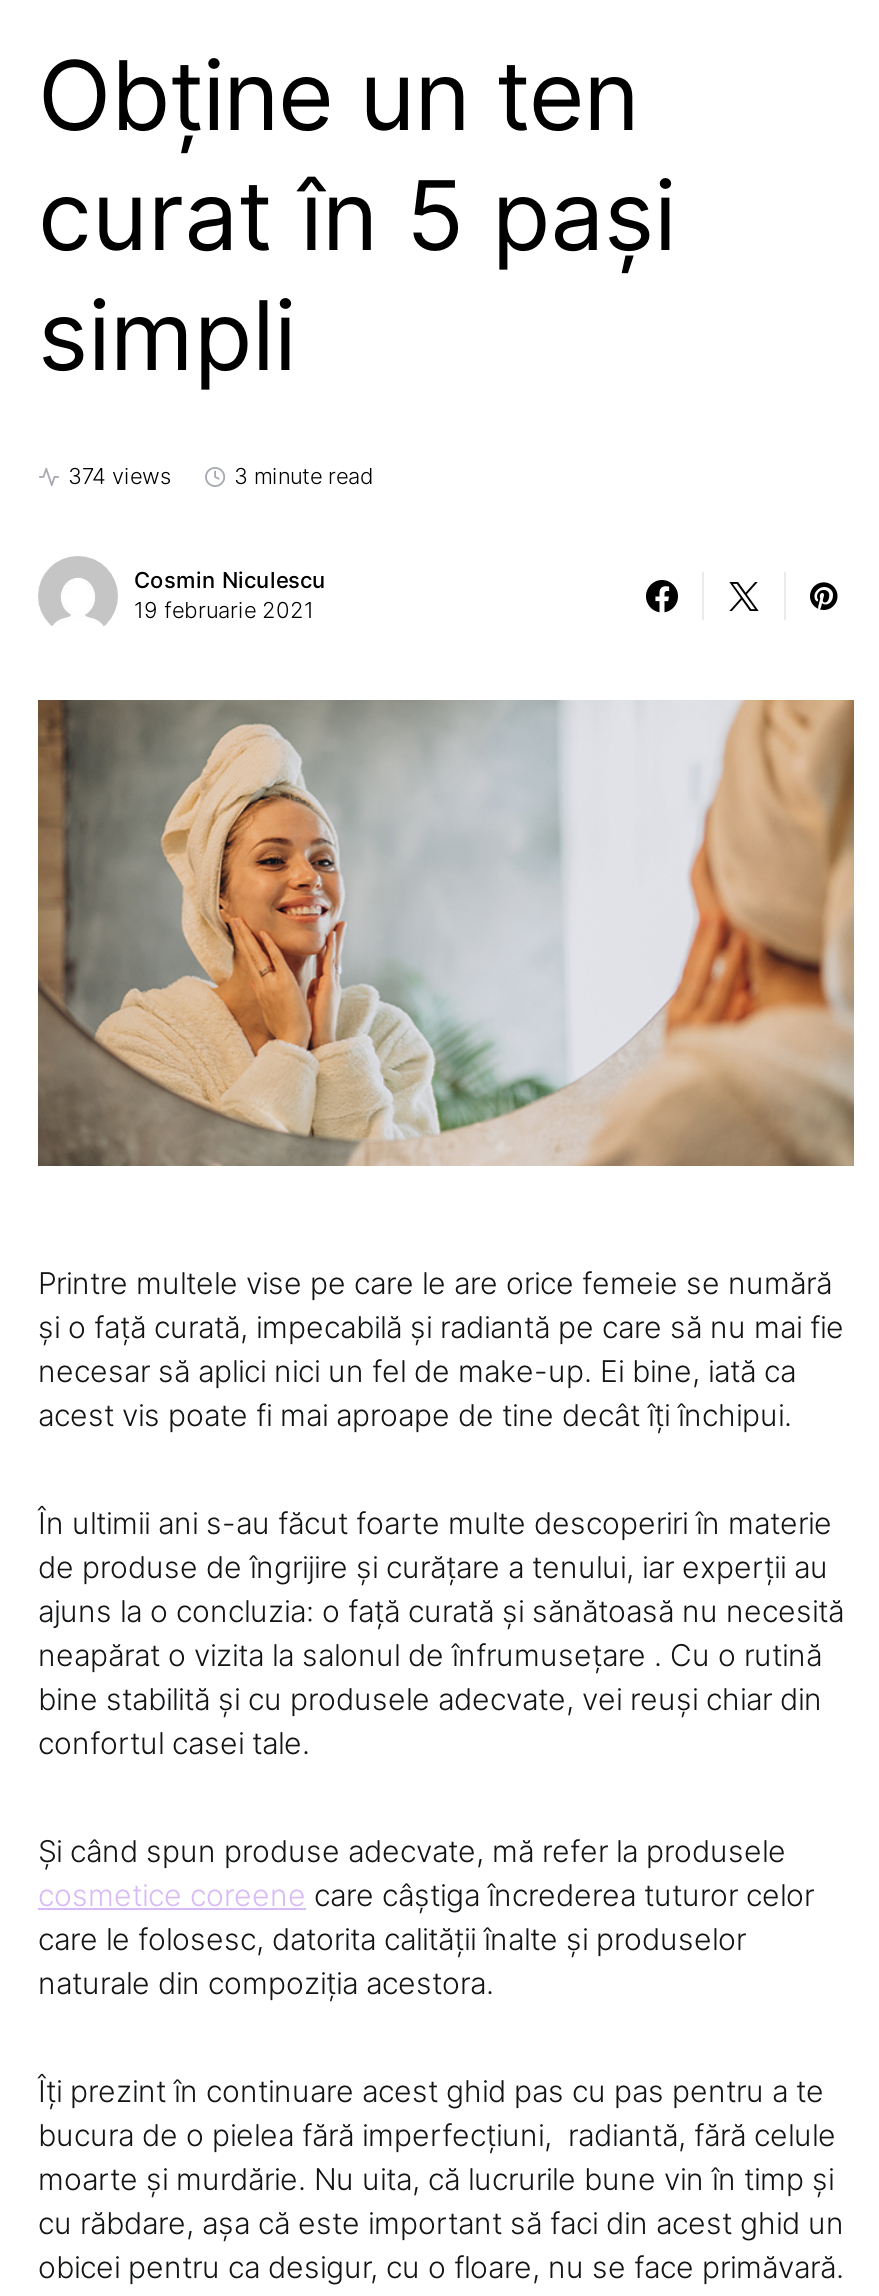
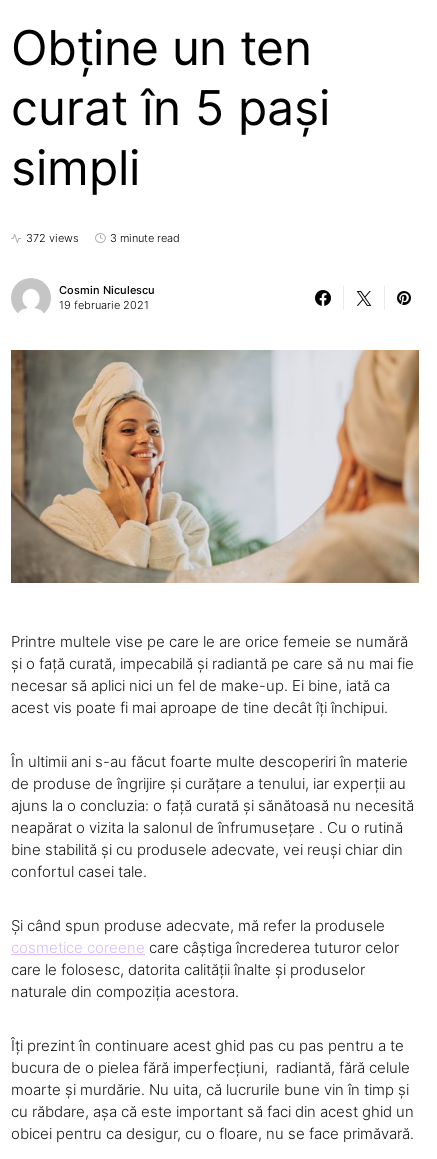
[68,462,172,490] 374 views -> [26,231,79,245] 372 views

